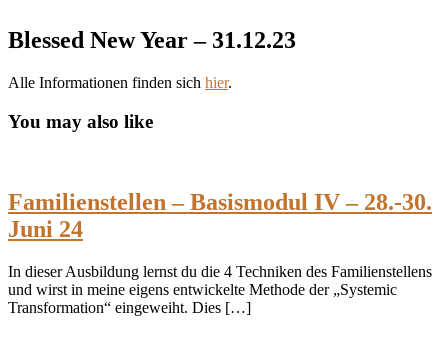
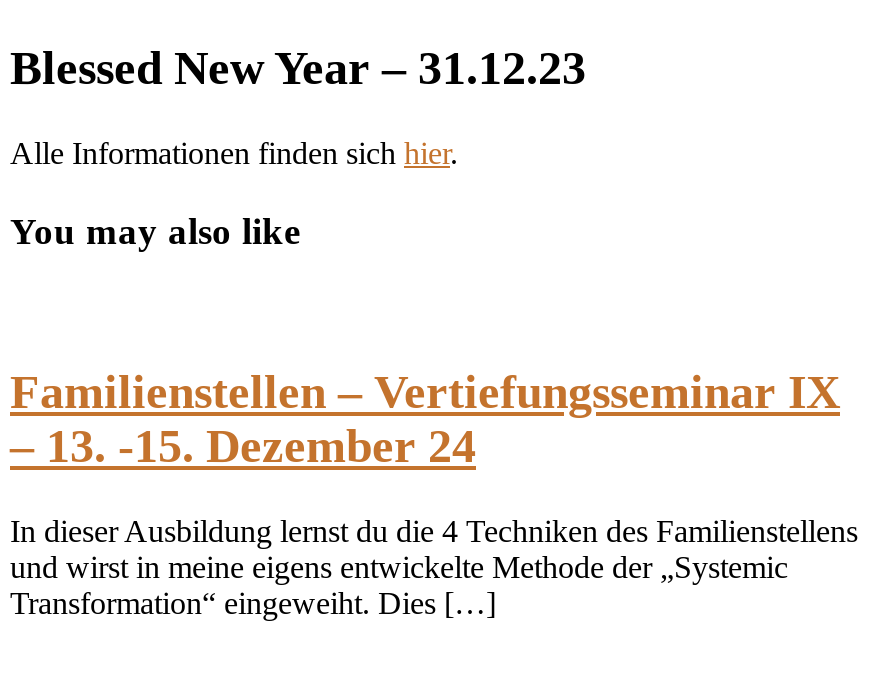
[8,189,432,242] Familienstellen – Basismodul IV – 28.-30. | Juni 24 -> [10,366,840,472] Familienstellen – Vertiefungsseminar IX | – 13. -15. Dezember 24

